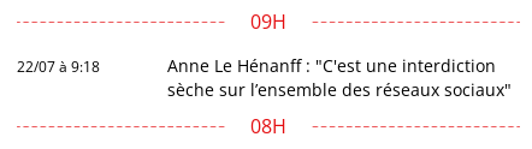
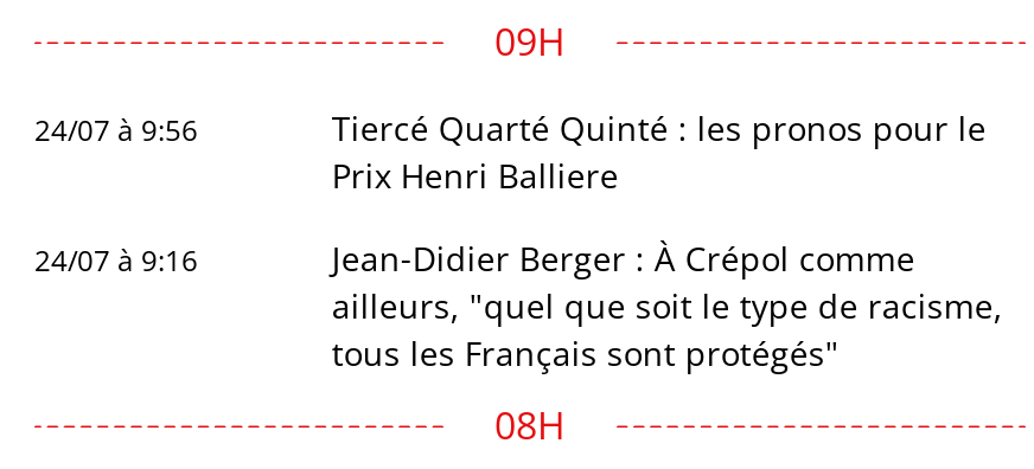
[17,54,512,100] 22/07 à 9:18 | Anne Le Hénanff : "C'est une interdiction | sèche sur l’ensemble des réseaux sociaux" -> [34,106,1003,376] 24/07 à 9:56 | Tiercé Quarté Quinté : les pronos pour le | Prix Henri Balliere | 24/07 à 9:16 | Jean-Didier Berger : À Crépol comme | ailleurs, "quel que soit le type de racisme, | tous les Français sont protégés"

